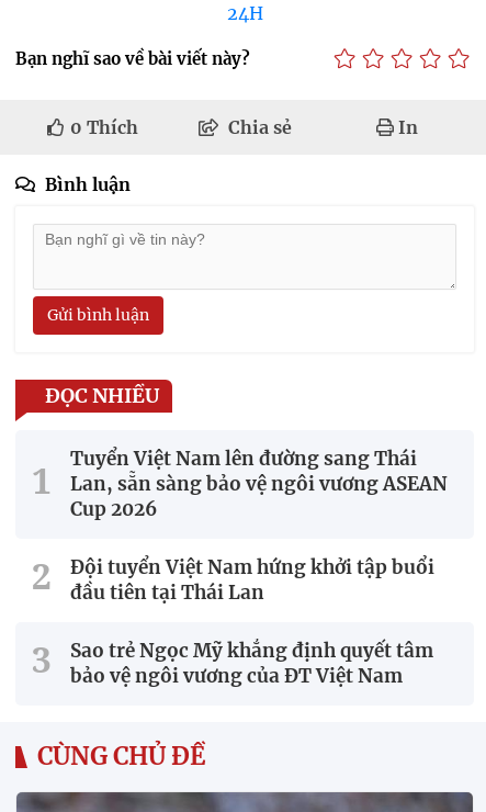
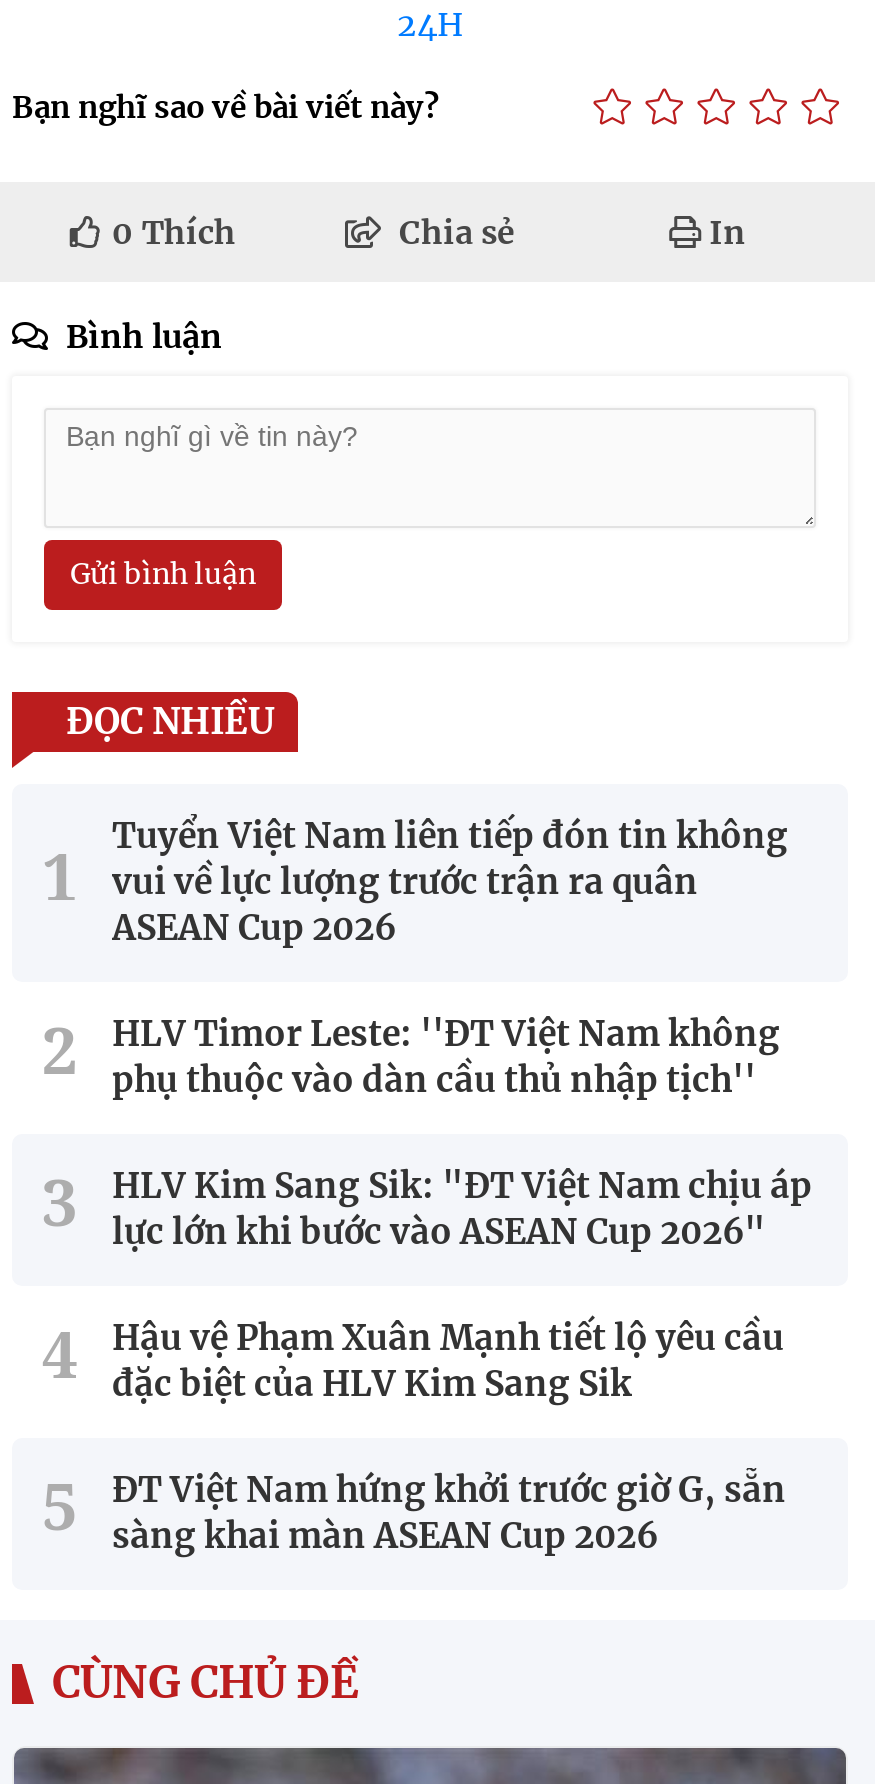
[70,447,448,688] Tuyển Việt Nam lên đường sang Thái | Lan, sẵn sàng bảo vệ ngôi vương ASEAN | Cup 2026 | Đội tuyển Việt Nam hứng khởi tập buổi | đầu tiên tại Thái Lan | Sao trẻ Ngọc Mỹ khẳng định quyết tâm | bảo vệ ngôi vương của ĐT Việt Nam -> [112,814,812,1558] Tuyển Việt Nam liên tiếp đón tin không | vui về lực lượng trước trận ra quân | ASEAN Cup 2026 | HLV Timor Leste: ''ĐT Việt Nam không | phụ thuộc vào dàn cầu thủ nhập tịch'' | HLV Kim Sang Sik: "ĐT Việt Nam chịu áp | lực lớn khi bước vào ASEAN Cup 2026" | Hậu vệ Phạm Xuân Mạnh tiết lộ yêu cầu | đặc biệt của HLV Kim Sang Sik | ĐT Việt Nam hứng khởi trước giờ G, sẵn | sàng khai màn ASEAN Cup 2026

